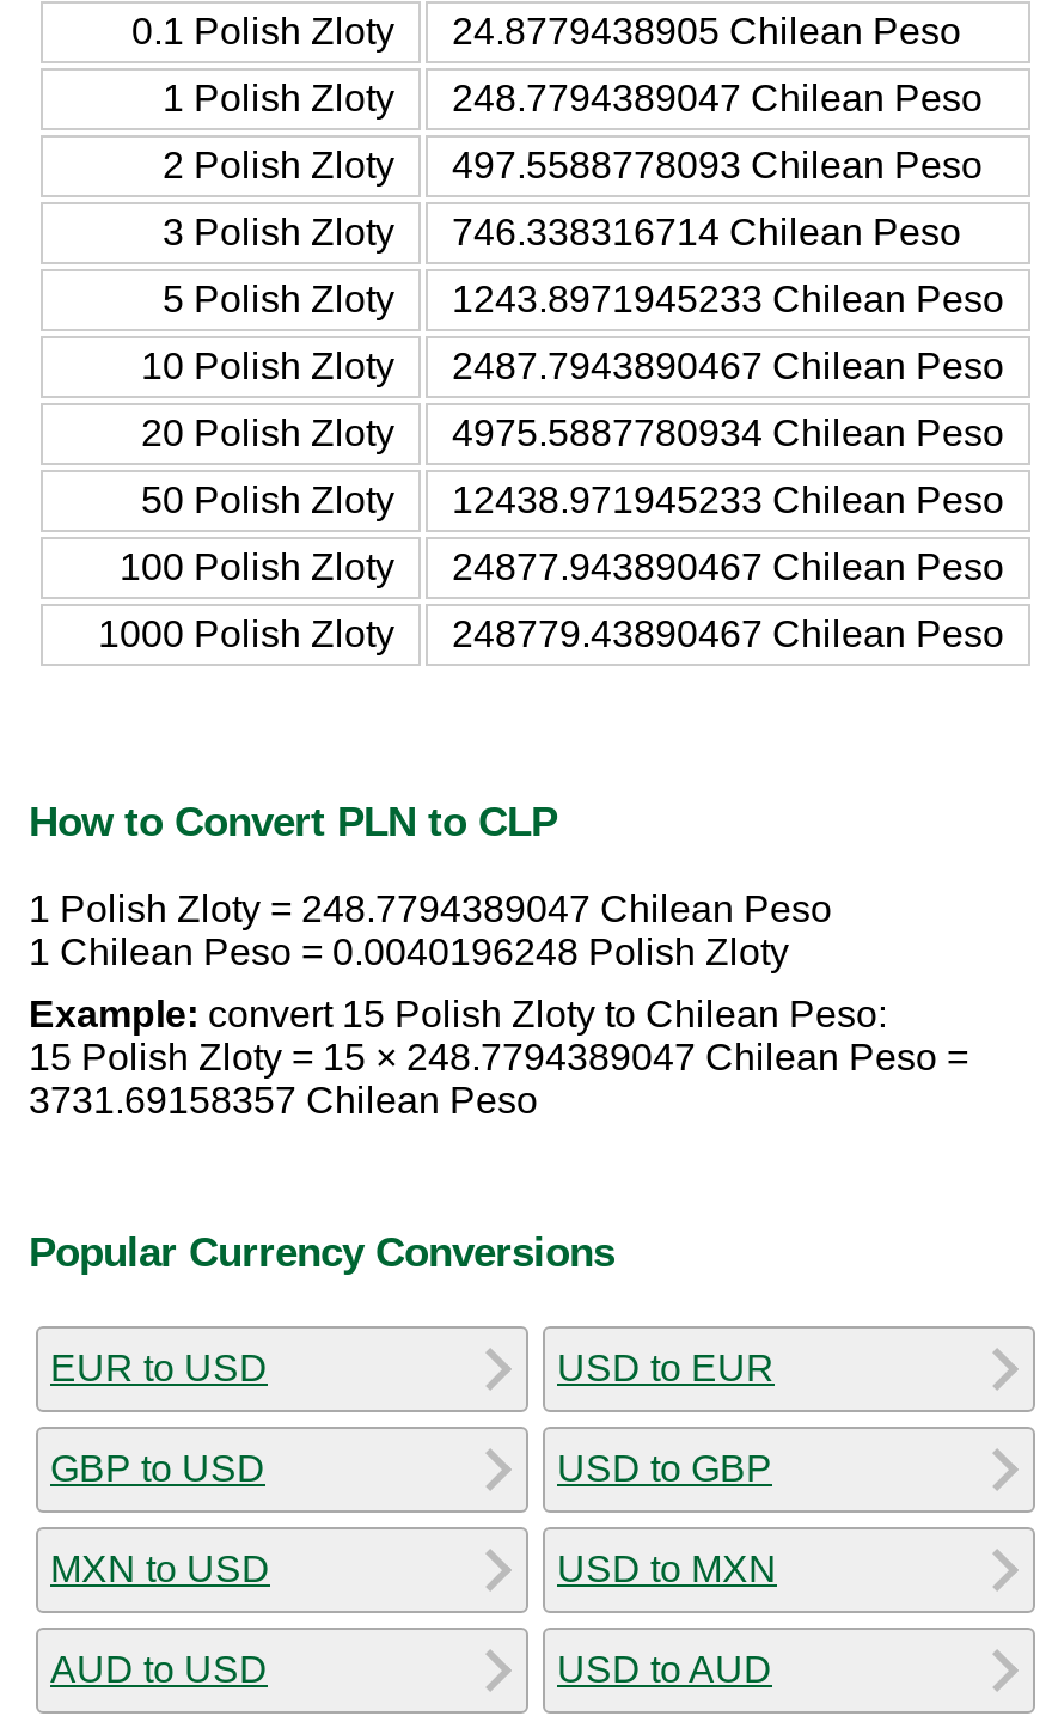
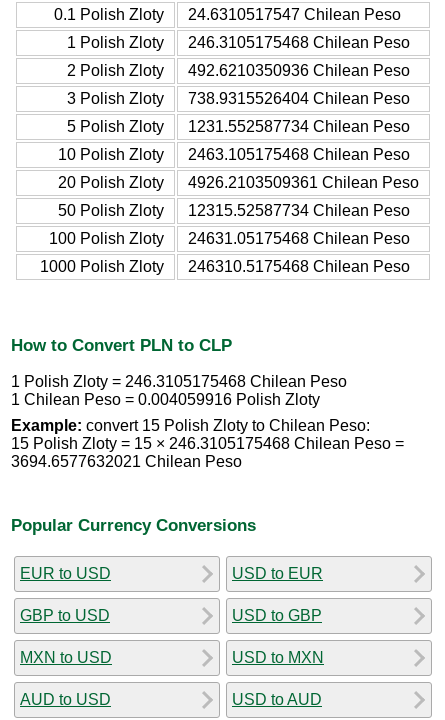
[131,10,961,51] 0.1 Polish Zloty 24.8779438905 Chilean Peso -> [54,6,401,23] 0.1 Polish Zloty 24.6310517547 Chilean Peso
[163,77,983,118] 1 Polish Zloty 248.7794389047 Chilean Peso -> [67,34,410,51] 1 Polish Zloty 246.3105175468 Chilean Peso
[163,144,983,185] 2 Polish Zloty 497.5588778093 Chilean Peso -> [67,62,410,79] 2 Polish Zloty 492.6210350936 Chilean Peso
[163,211,961,252] 3 Polish Zloty 746.338316714 Chilean Peso -> [67,90,410,107] 3 Polish Zloty 738.9315526404 Chilean Peso
[163,278,1004,319] 5 Polish Zloty 1243.8971945233 Chilean Peso -> [67,118,410,135] 5 Polish Zloty 1231.552587734 Chilean Peso
[141,345,1004,386] 10 Polish Zloty 2487.7943890467 Chilean Peso -> [58,146,410,163] 10 Polish Zloty 2463.105175468 Chilean Peso
[141,412,1004,452] 20 Polish Zloty 4975.5887780934 Chilean Peso -> [58,174,419,191] 20 Polish Zloty 4926.2103509361 Chilean Peso
[141,479,1004,519] 50 Polish Zloty 12438.971945233 Chilean Peso -> [58,202,410,219] 50 Polish Zloty 12315.52587734 Chilean Peso
[120,546,1004,586] 100 Polish Zloty 24877.943890467 Chilean Peso -> [49,230,410,247] 100 Polish Zloty 24631.05175468 Chilean Peso
[98,613,1004,653] 1000 Polish Zloty 248779.43890467 Chilean Peso -> [40,258,410,275] 1000 Polish Zloty 246310.5175468 Chilean Peso
[29,889,832,930] 1 Polish Zloty = 248.7794389047 Chilean Peso -> [11,373,347,390] 1 Polish Zloty = 246.3105175468 Chilean Peso
[29,932,789,973] 1 Chilean Peso = 0.0040196248 Polish Zloty -> [11,391,320,408] 1 Chilean Peso = 0.004059916 Polish Zloty
[29,1037,968,1078] 15 Polish Zloty = 15 × 248.7794389047 Chilean Peso = -> [11,435,404,452] 15 Polish Zloty = 15 × 246.3105175468 Chilean Peso =
[29,1081,538,1121] 3731.69158357 Chilean Peso -> [11,453,242,470] 3694.6577632021 Chilean Peso

